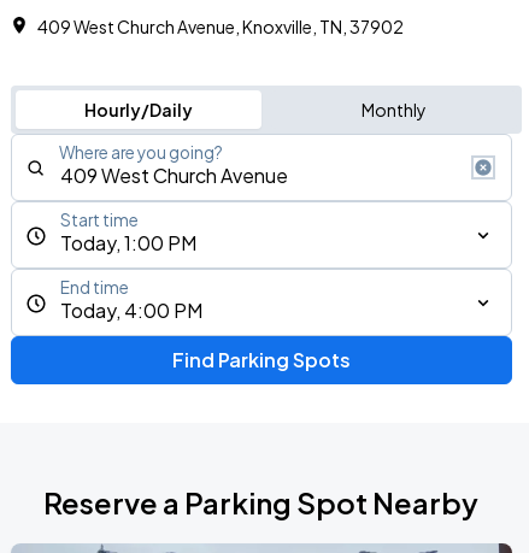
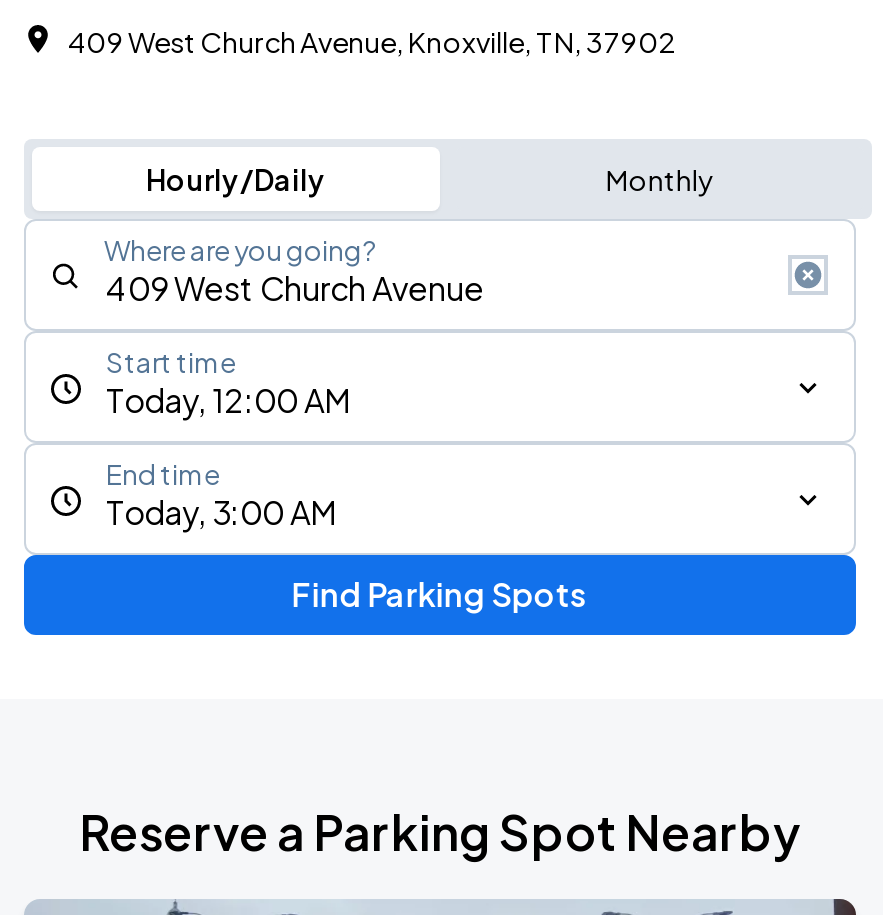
[60,230,196,255] Today, 1:00 PM -> [106,379,350,421] Today, 12:00 AM
[60,298,202,323] Today, 4:00 PM -> [106,491,336,533] Today, 3:00 AM

